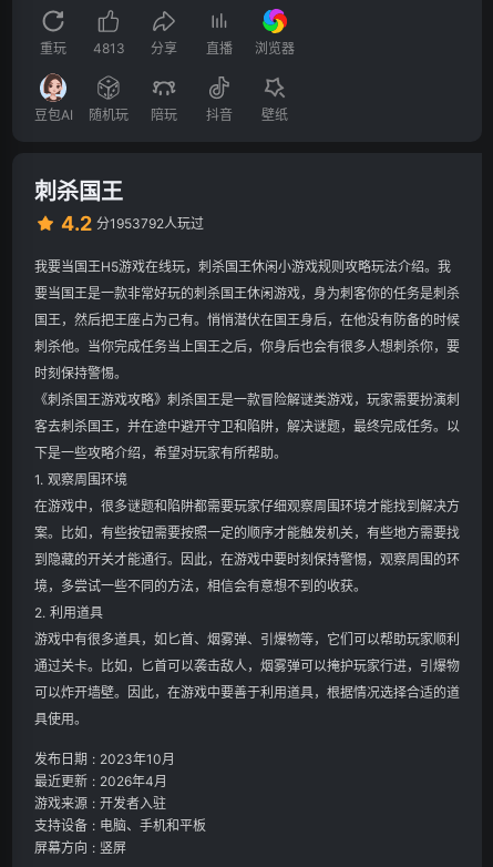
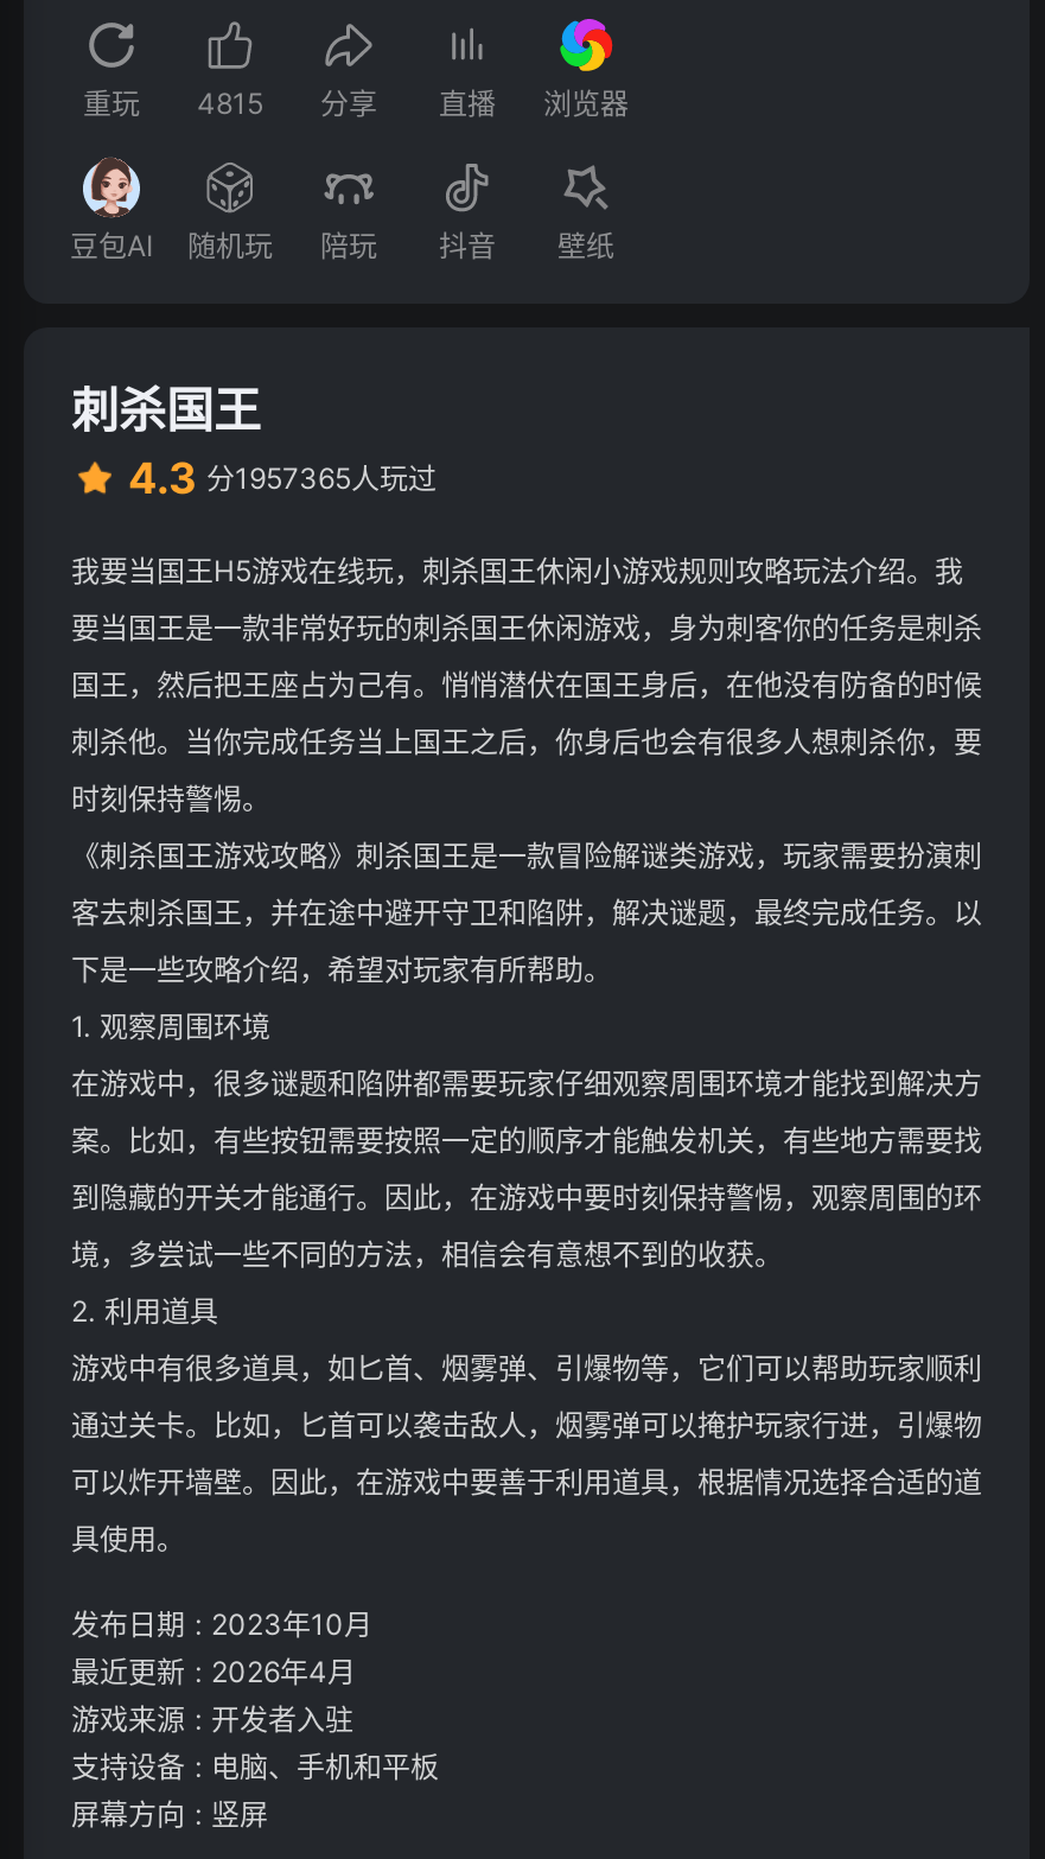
[40,40,295,57] 重玩 4813 分享 直播 浏览器 -> [83,85,629,121] 重玩 4815 分享 直播 浏览器
[61,212,204,235] 4.2 分1953792人玩过 -> [128,453,437,503] 4.3 分1957365人玩过

